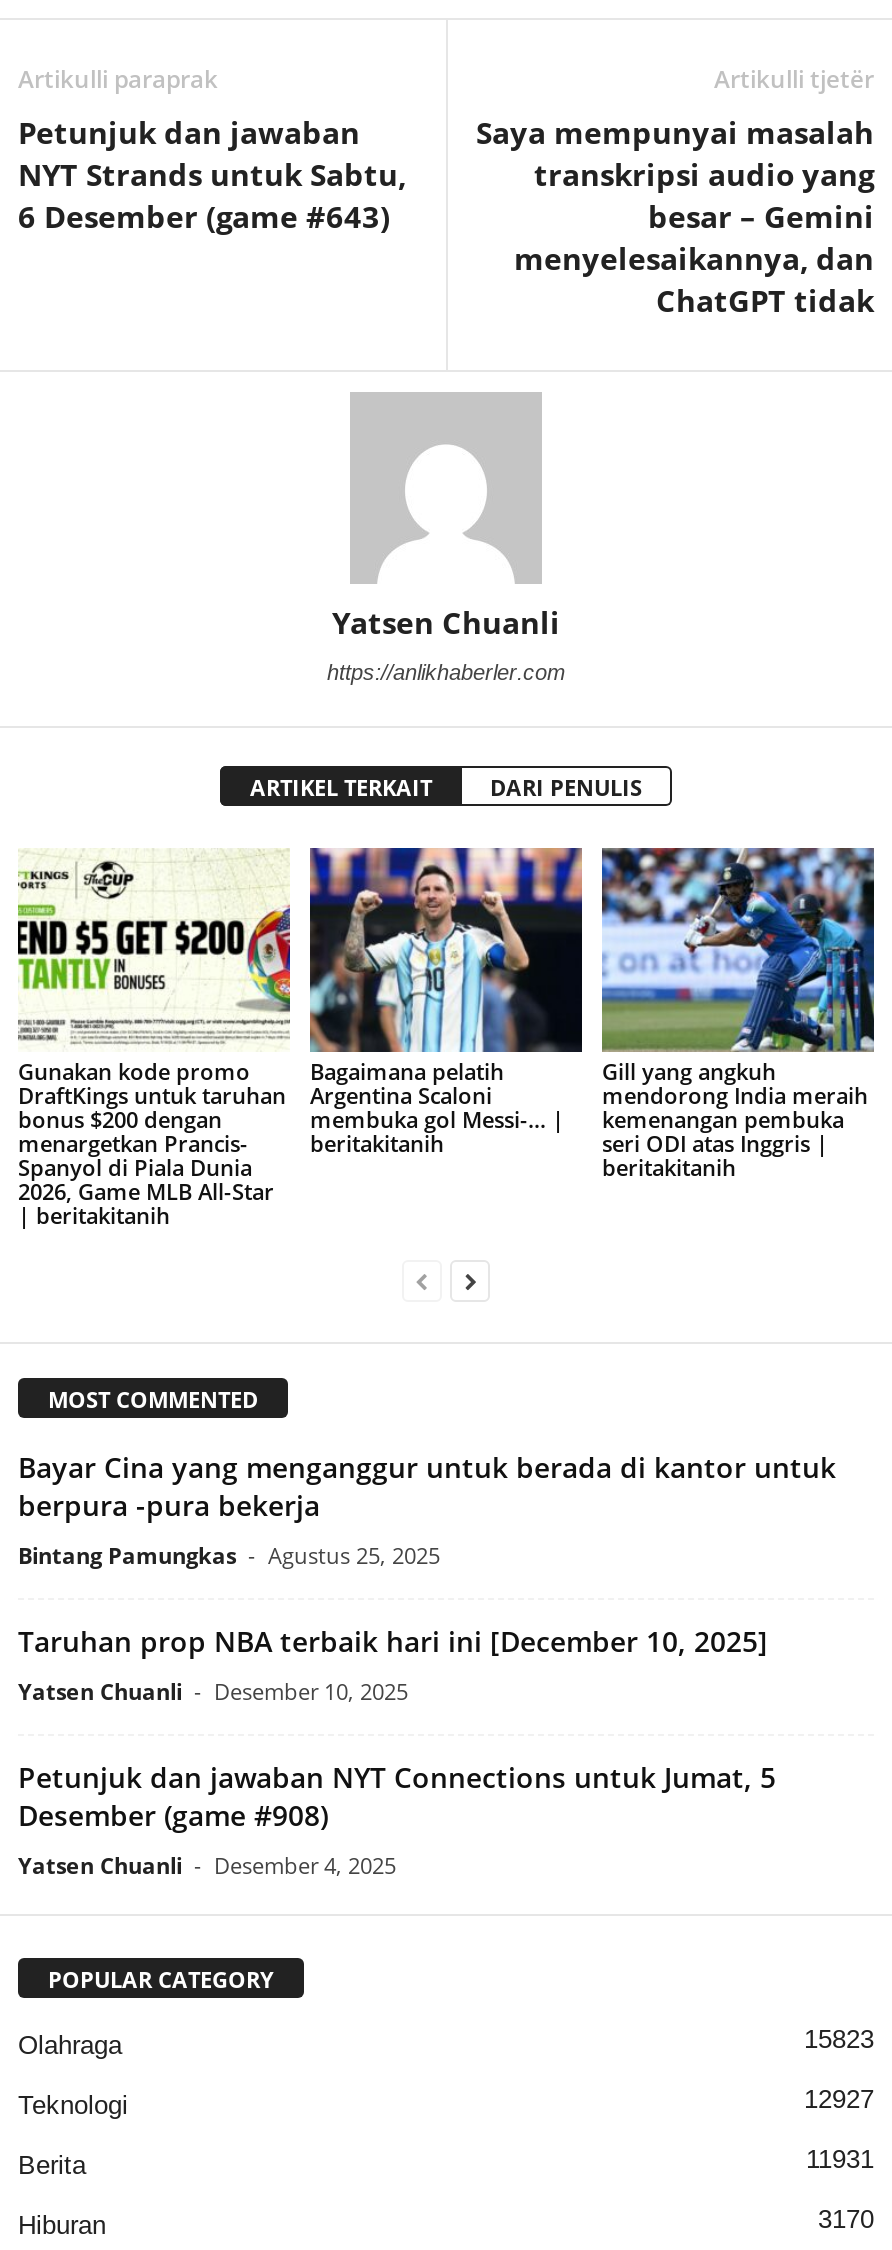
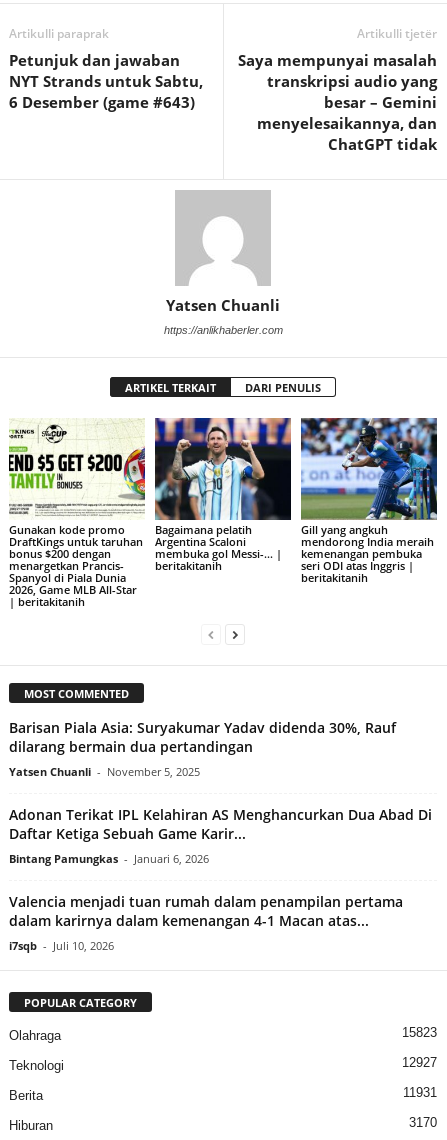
[18,1447,836,1569] Bayar Cina yang menganggur untuk berada di kantor untuk | berpura -pura bekerja | Bintang Pamungkas - Agustus 25, 2025 -> [9,718,396,779] Barisan Piala Asia: Suryakumar Yadav didenda 30%, Rauf | dilarang bermain dua pertandingan | Yatsen Chuanli - November 5, 2025
[18,1621,768,1705] Taruhan prop NBA terbaik hari ini [December 10, 2025] | Yatsen Chuanli - Desember 10, 2025 -> [9,805,432,866] Adonan Terikat IPL Kelahiran AS Menghancurkan Dua Abad Di | Daftar Ketiga Sebuah Game Karir... | Bintang Pamungkas - Januari 6, 2026
[18,1757,776,1879] Petunjuk dan jawaban NYT Connections untuk Jumat, 5 | Desember (game #908) | Yatsen Chuanli - Desember 4, 2025 -> [9,892,403,953] Valencia menjadi tuan rumah dalam penampilan pertama | dalam karirnya dalam kemenangan 4-1 Macan atas... | i7sqb - Juli 10, 2026

